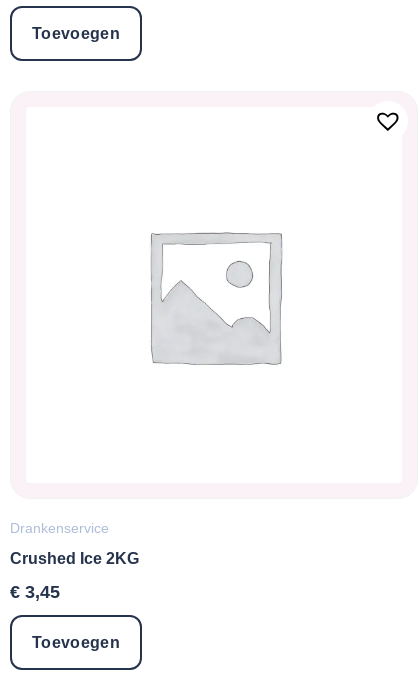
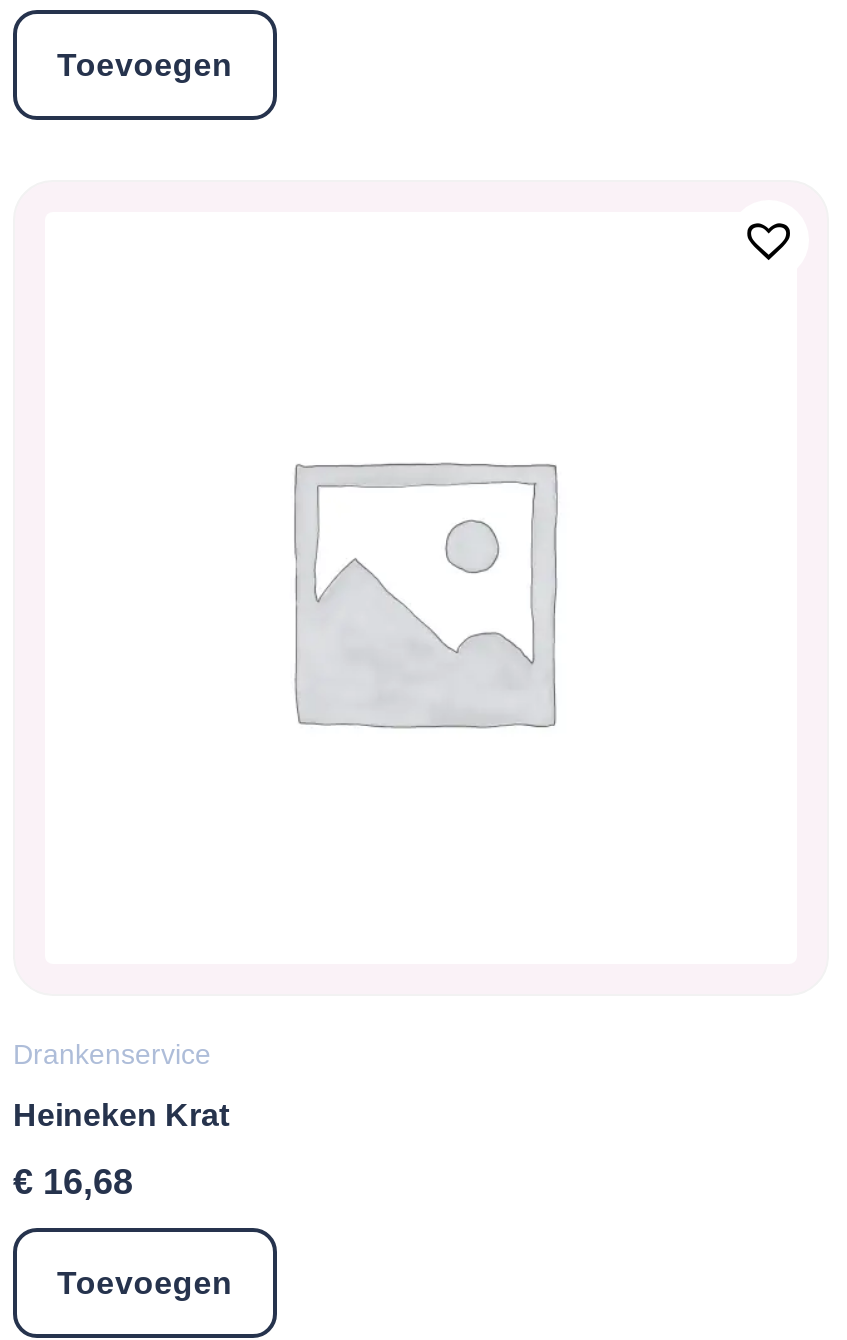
[10,550,139,567] Crushed Ice 2KG -> [13,1098,229,1132] Heineken Krat
[10,582,60,602] €3,45 -> [13,1162,133,1202] €16,68

